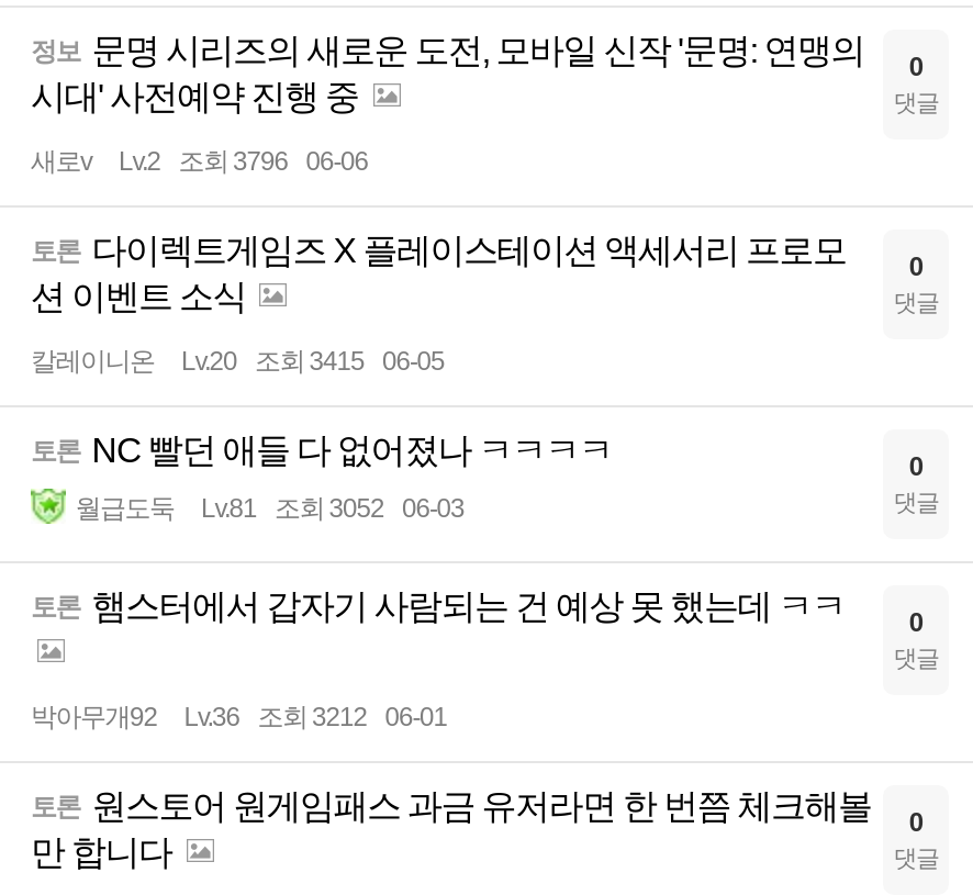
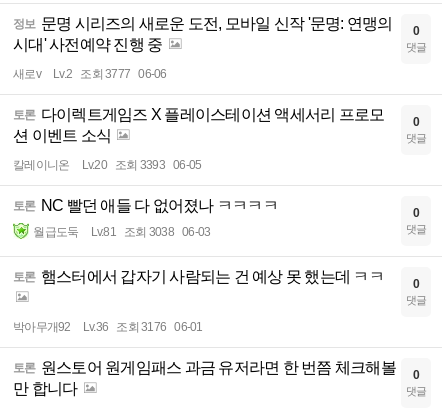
[31,146,368,176] 새로v Lv.2 조회 3796 06-06 -> [13,67,166,81] 새로v Lv.2 조회 3777 06-06
[31,345,444,376] 칼레이니온 Lv.20 조회 3415 06-05 -> [13,158,201,172] 칼레이니온 Lv.20 조회 3393 06-05
[75,493,464,523] 월급도둑 Lv.81 조회 3052 06-03 -> [33,225,210,239] 월급도둑 Lv.81 조회 3038 06-03
[31,701,447,732] 박아무개92 Lv.36 조회 3212 06-01 -> [13,320,202,334] 박아무개92 Lv.36 조회 3176 06-01

